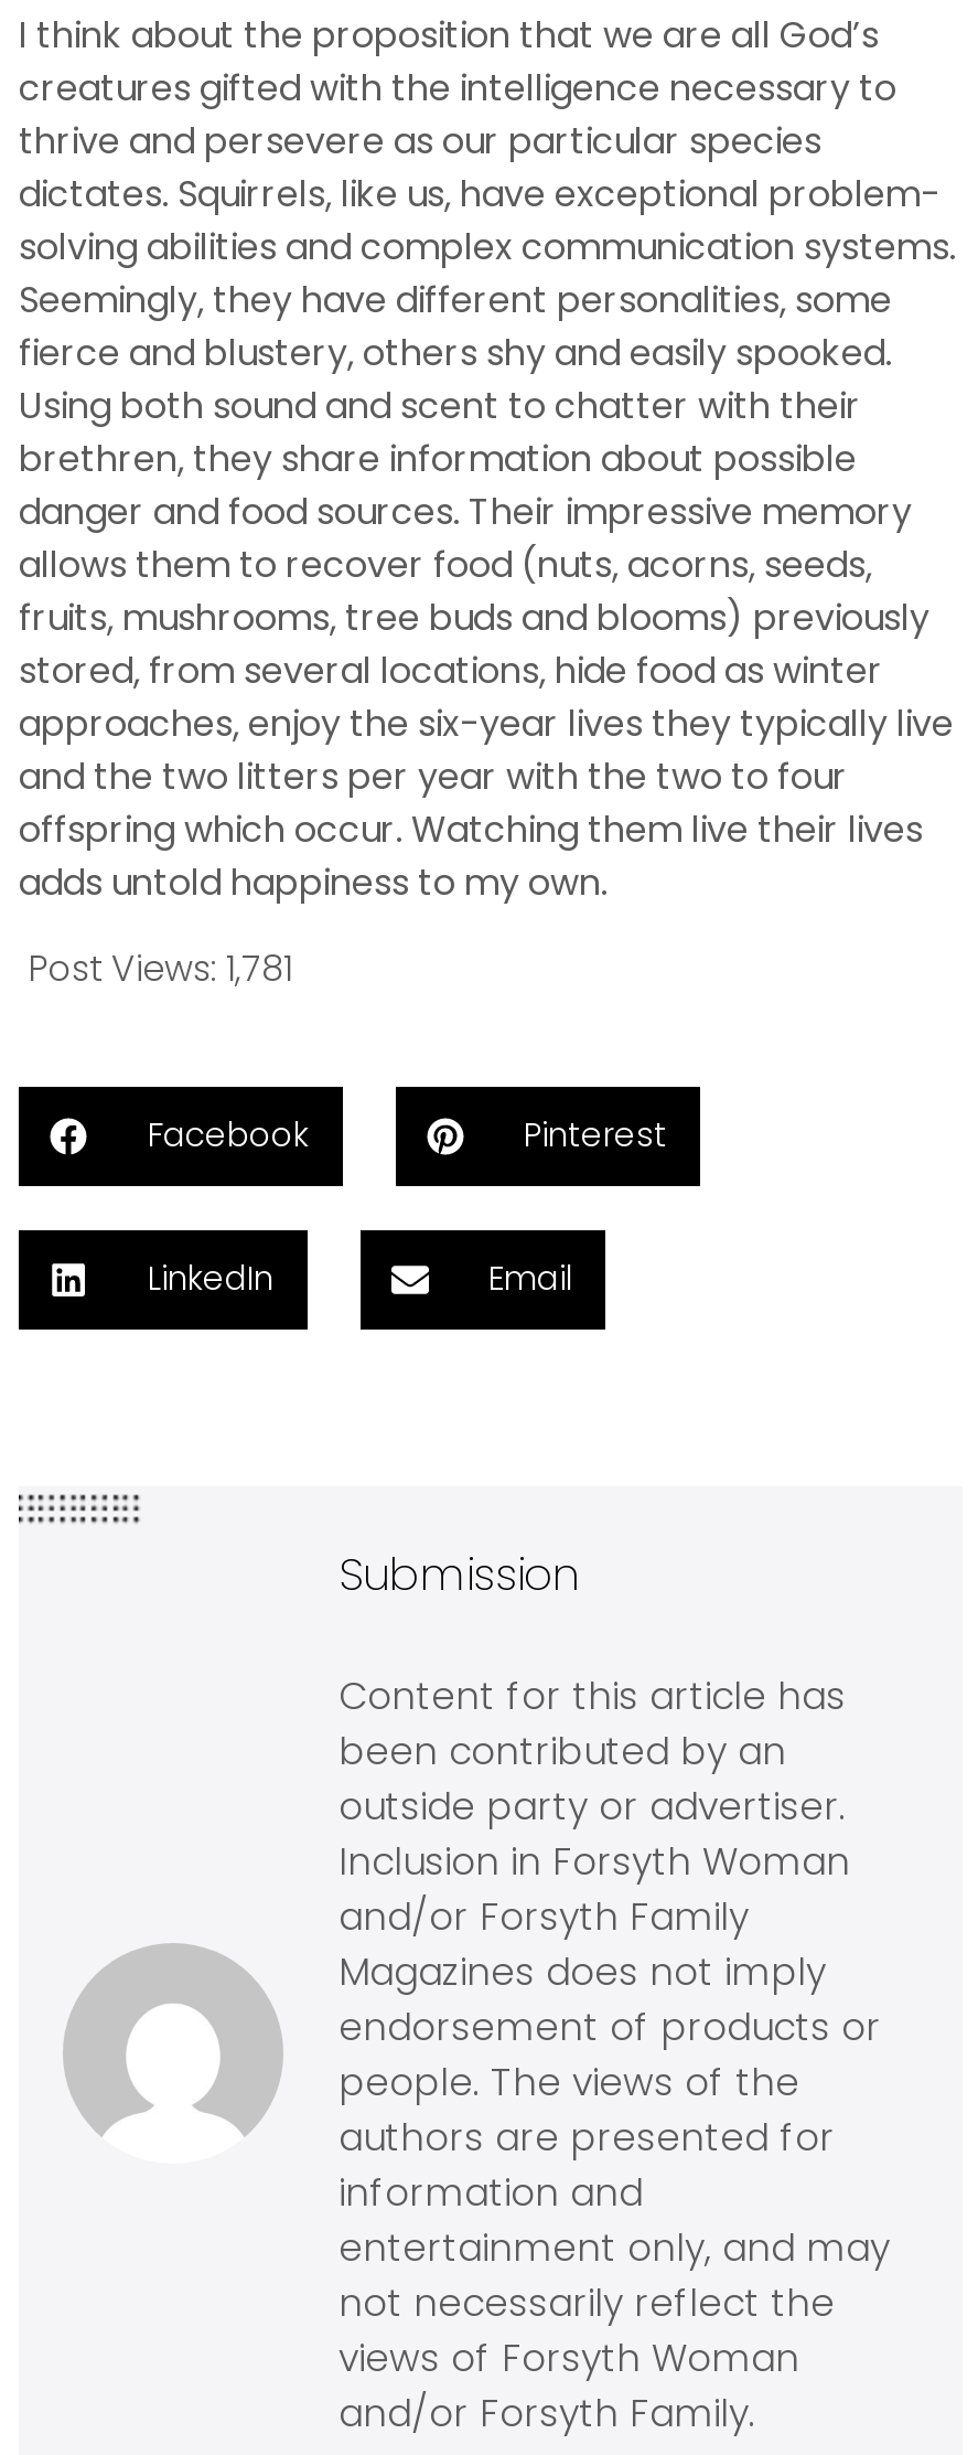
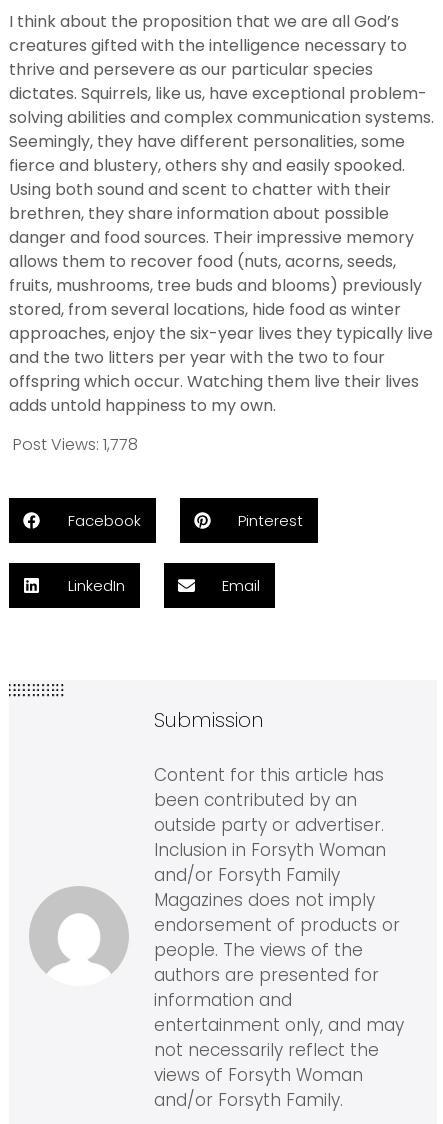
[28,942,292,993] Post Views: 1,781 -> [13,433,138,456] Post Views: 1,778

